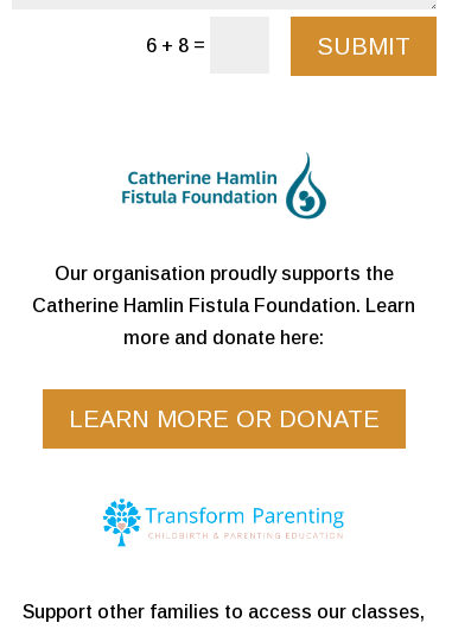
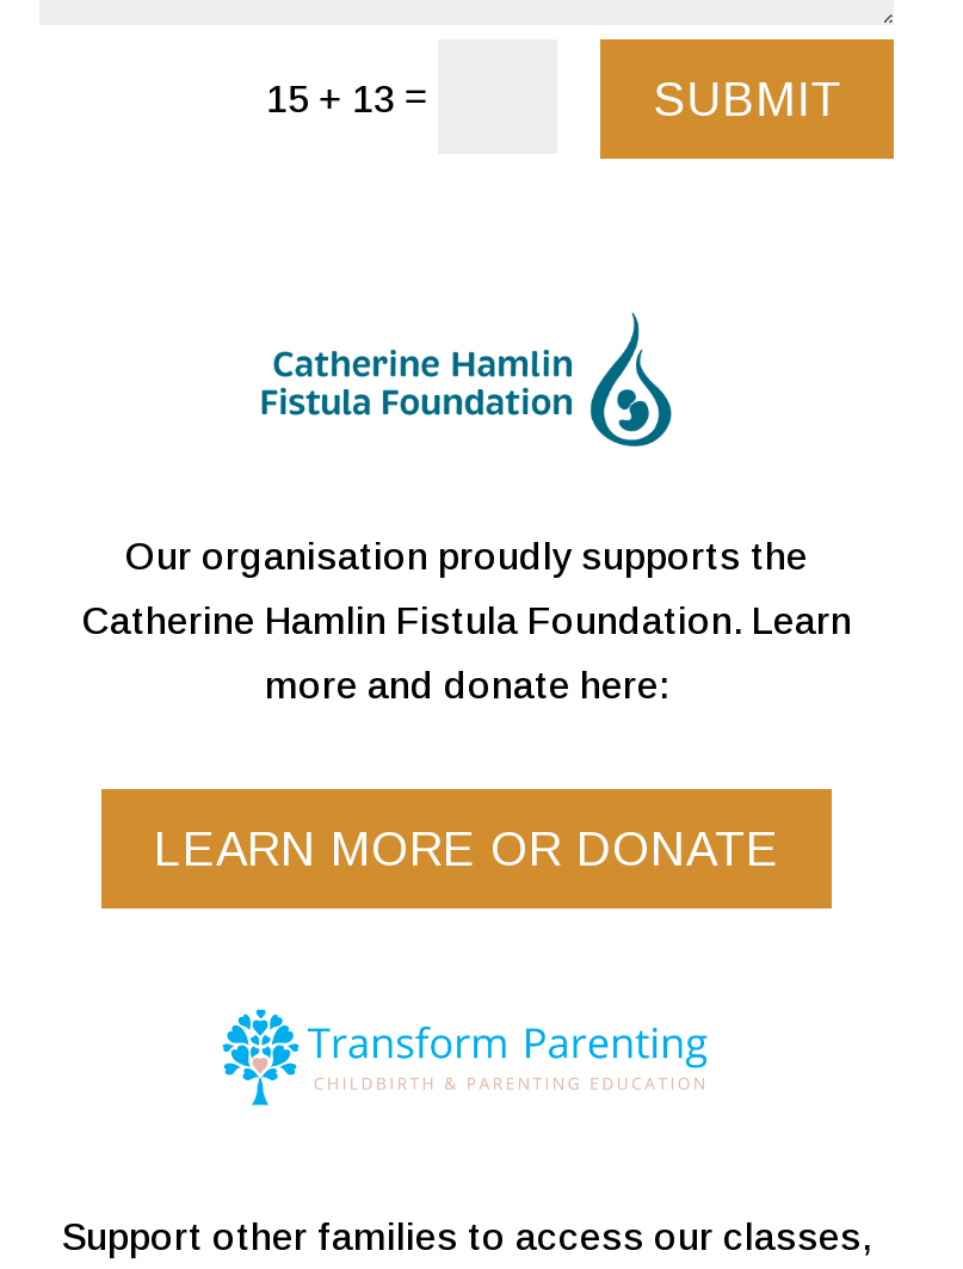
[146,34,210,56] 6 + 8 = -> [267,74,438,118] 15 + 13 =

